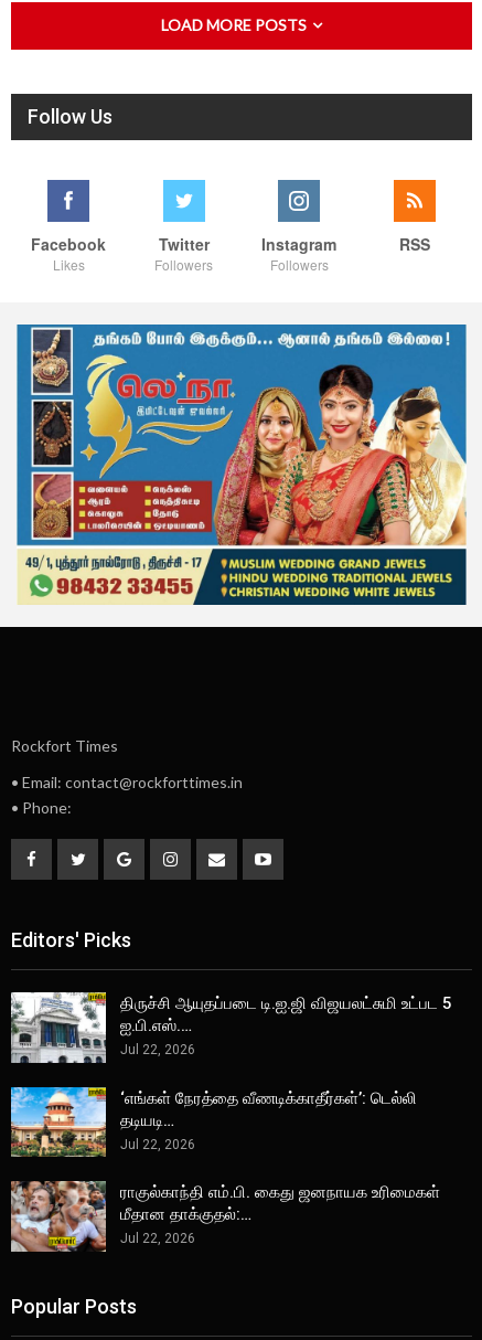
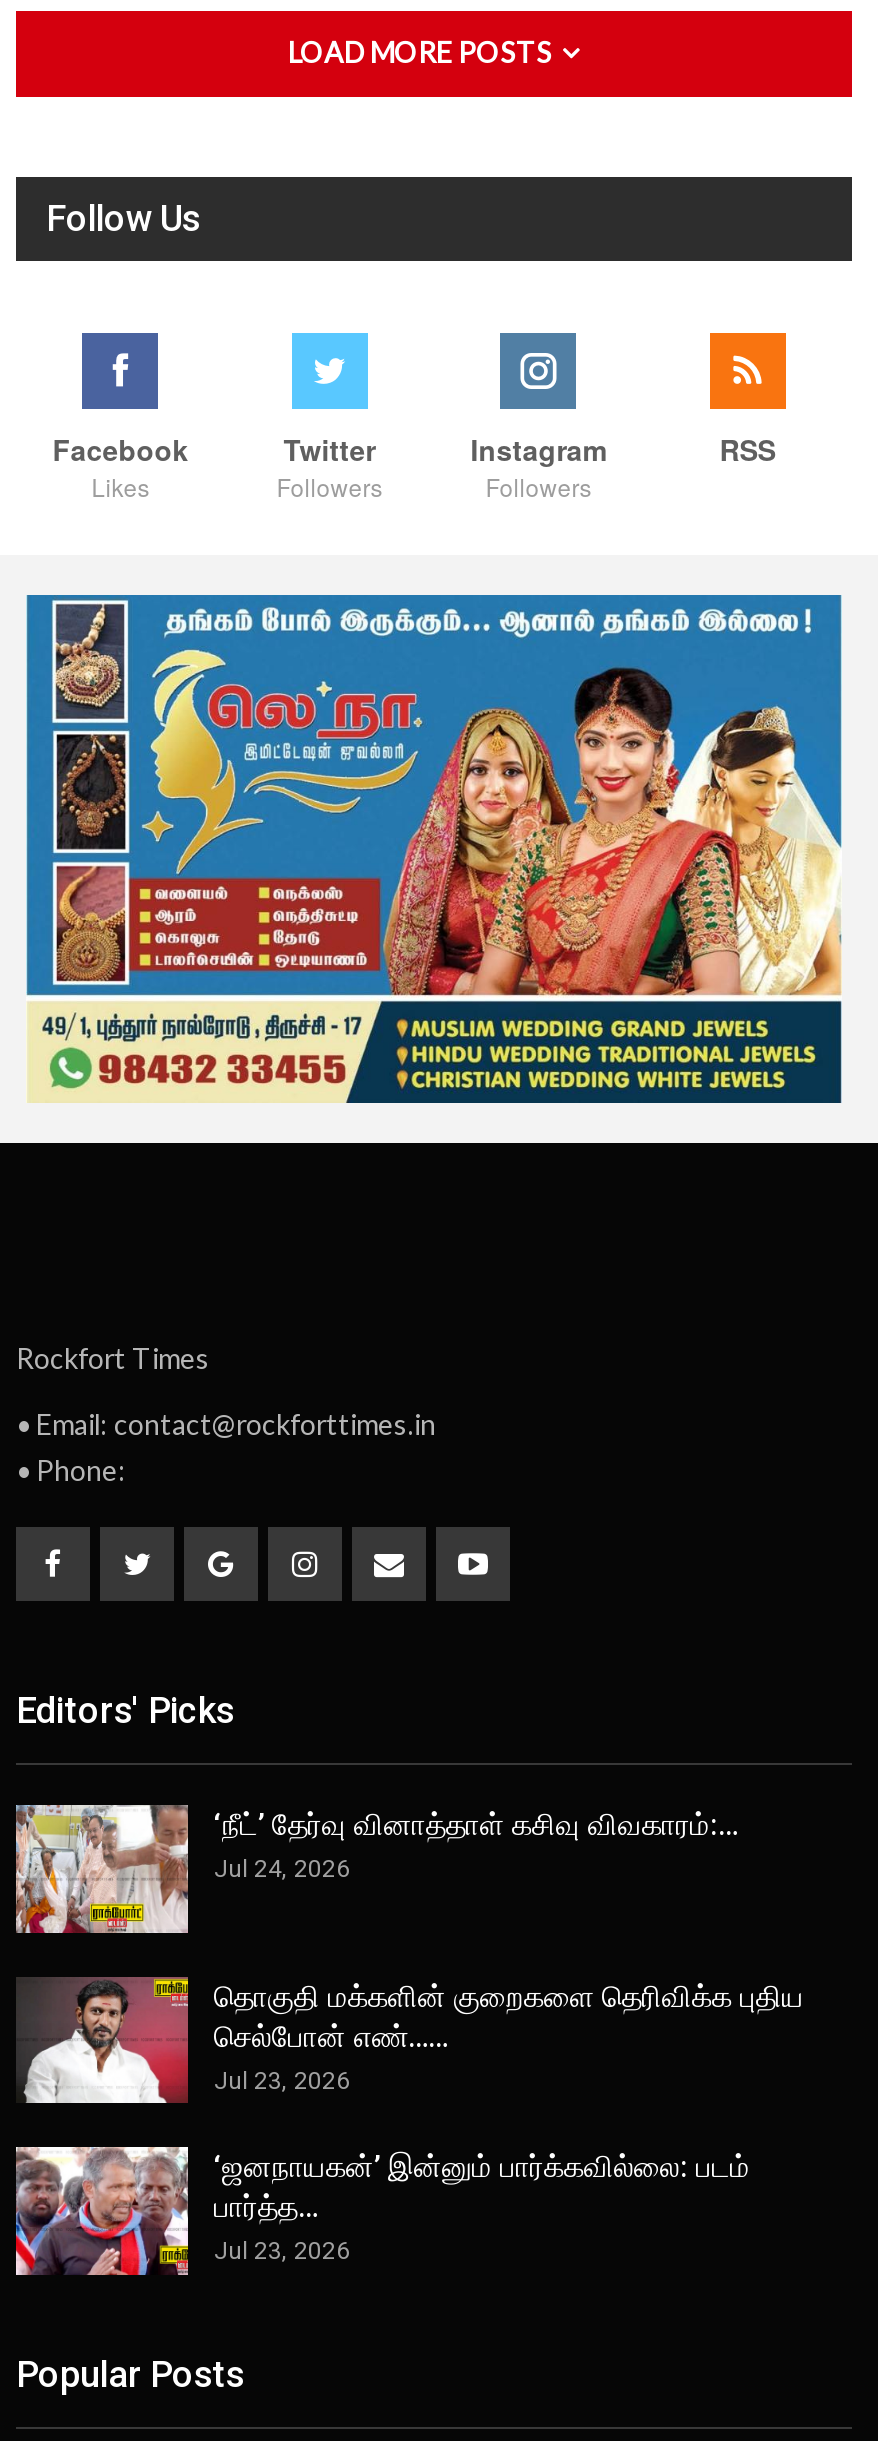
[11,991,452,1064] [image] | திருச்சி ஆயுதப்படை டி.ஐ.ஜி விஜயலட்சுமி உட்பட 5 | ஐ.பி.எஸ்.… | Jul 22, 2026 -> [16,1803,738,1935] [image] | ‘நீட்’ தேர்வு வினாத்தாள் கசிவு விவகாரம்:… | Jul 24, 2026
[10,1086,417,1157] [image] | ‘எங்கள் நேரத்தை வீணடிக்காதீர்கள்’: டெல்லி | தடியடி… | Jul 22, 2026 -> [16,1975,804,2105] [image] | தொகுதி மக்களின் குறைகளை தெரிவிக்க புதிய | செல்போன் எண்…… | Jul 23, 2026
[10,1180,440,1253] [image] | ராகுல்காந்தி எம்.பி. கைது ஜனநாயக உரிமைகள் | மீதான தாக்குதல்:… | Jul 22, 2026 -> [14,2145,750,2277] [image] | ‘ஜனநாயகன்’ இன்னும் பார்க்கவில்லை: படம் | பார்த்த… | Jul 23, 2026

